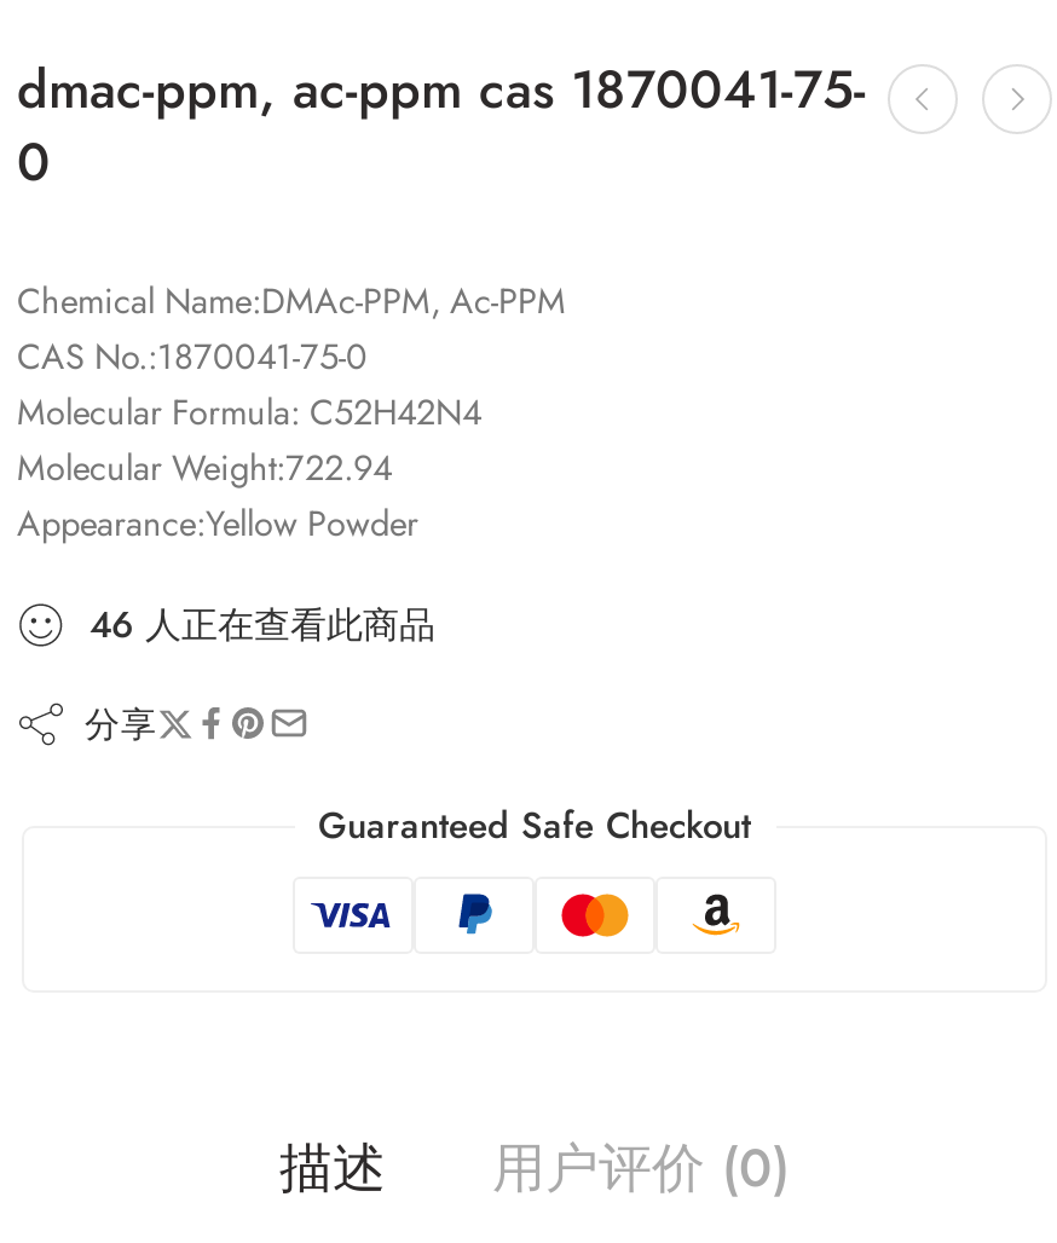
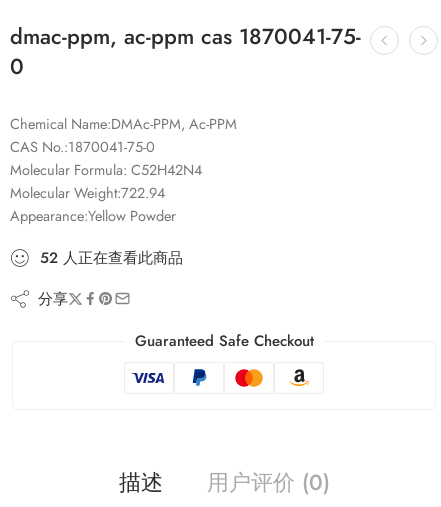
[89,599,435,652] 46 人正在查看此商品 -> [40,247,183,269] 52 人正在查看此商品

